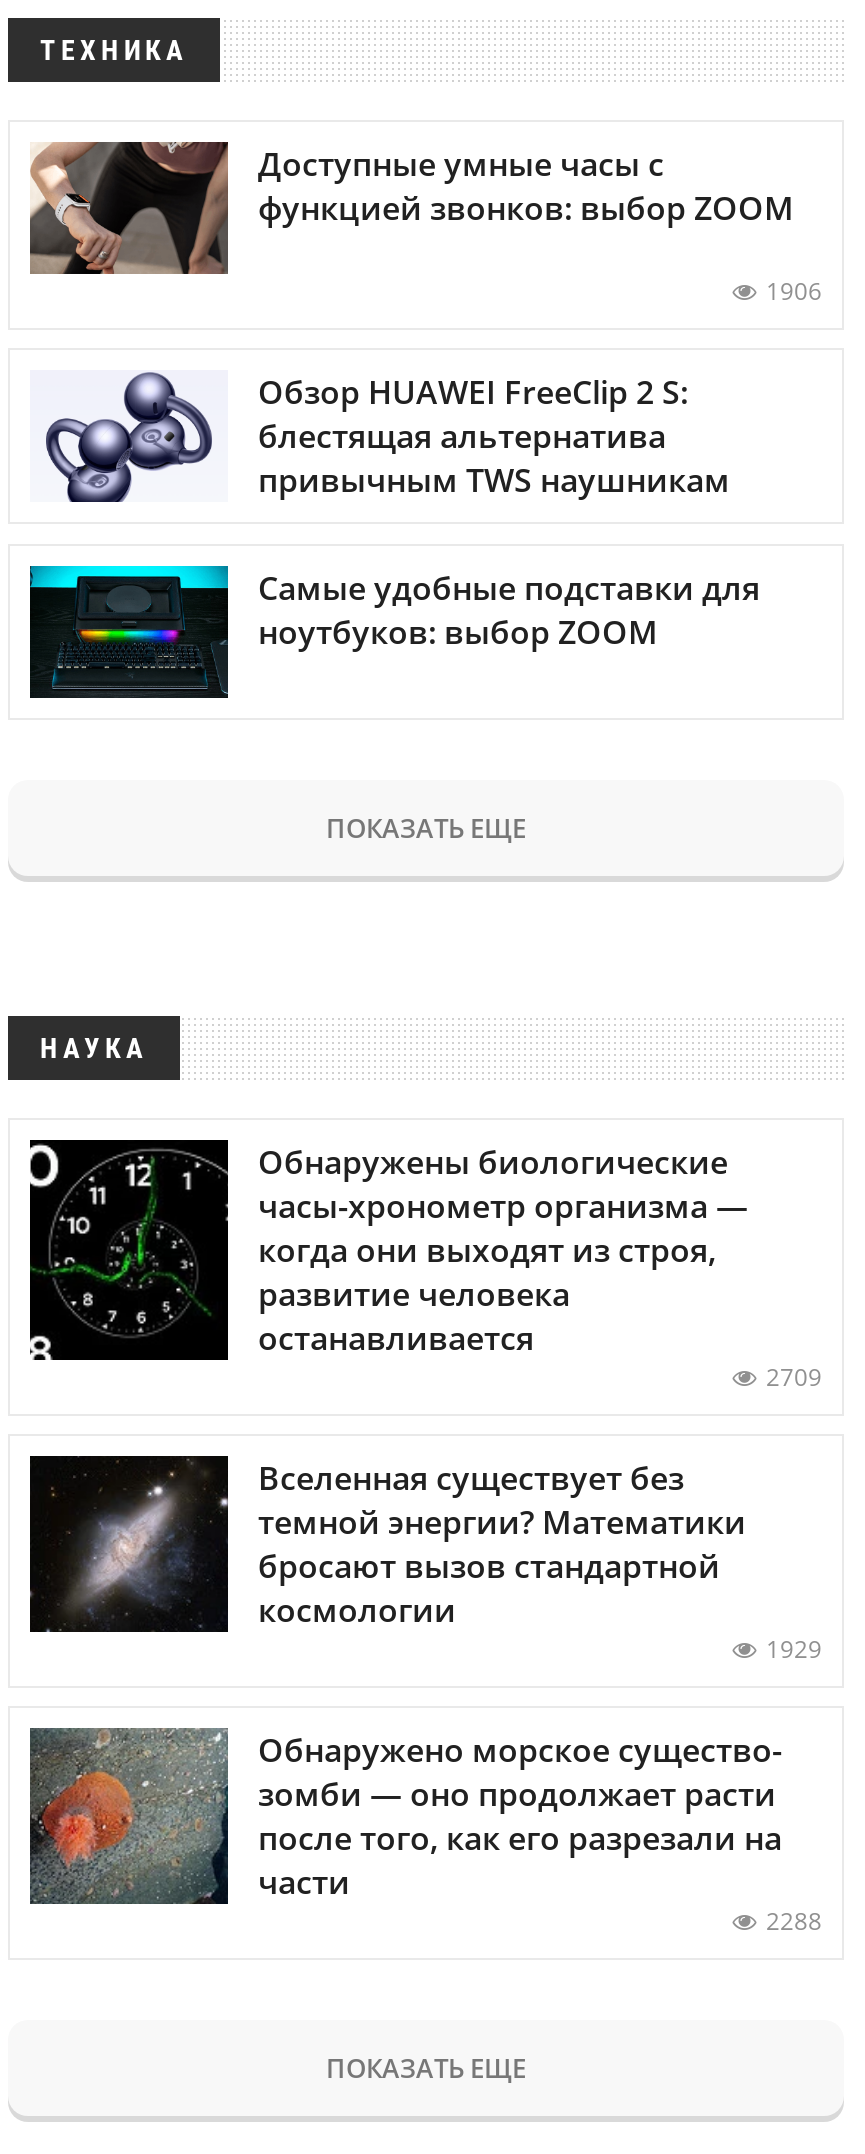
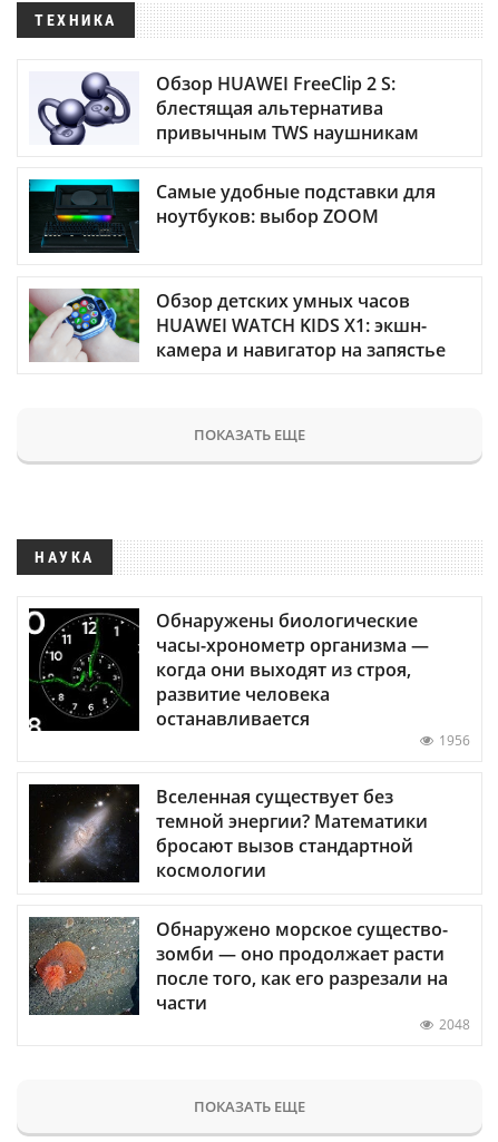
[28,140,822,308] [image] | Доступные умные часы с | функцией звонков: выбор ZOOM | 1906 -> none
moved [42,371,760,653] -> [36,72,436,229]: [image] | Обзор HUAWEI FreeClip 2 S: | блестящая альтернатива | привычным TWS наушникам | Самые удобные подставки для | ноутбуков: выбор ZOOM
none -> [28,287,446,363] [image] | Обзор детских умных часов | HUAWEI WATCH KIDS X1: экшн- | камера и навигатор на запястье
[766,1359,822,1393] 2709 -> [439,731,470,749] 1956
[766,1632,822,1666] 1929 -> none
[766,1904,822,1938] 2288 -> [439,1015,470,1034] 2048

